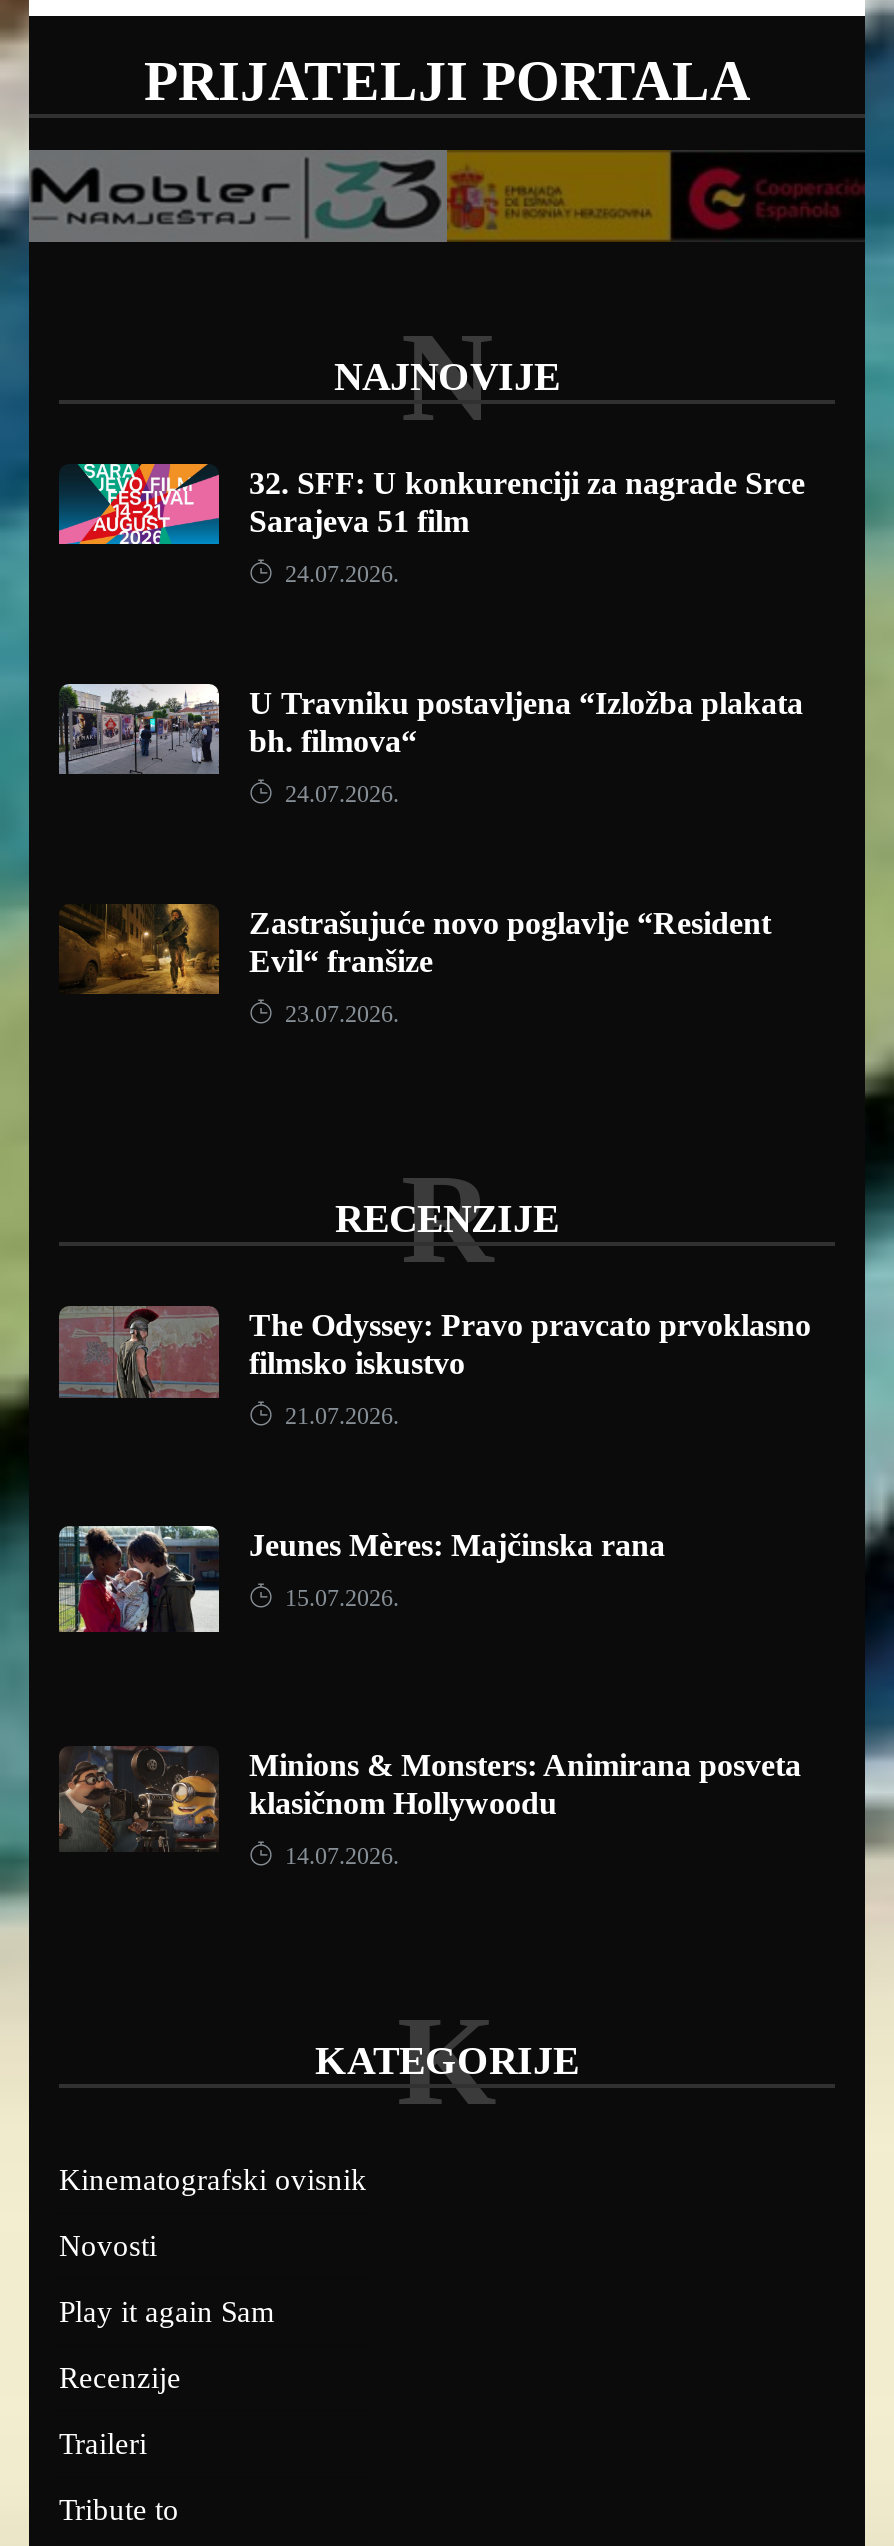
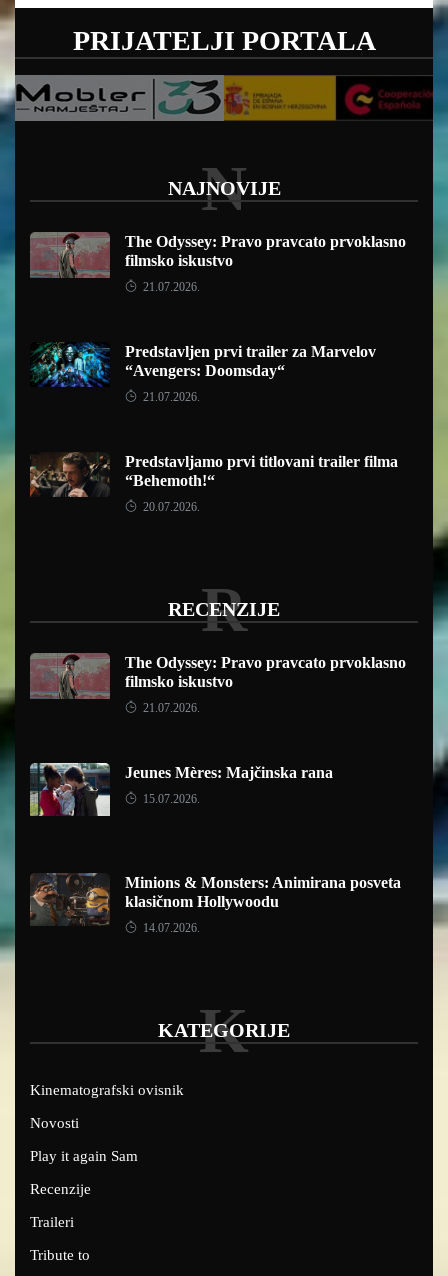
[57,462,805,556] [image] | 32. SFF: U konkurenciji za nagrade Srce | Sarajeva 51 film -> [29,231,406,279] [image] | The Odyssey: Pravo pravcato prvoklasno | filmsko iskustvo
[279,559,399,587] 24.07.2026. -> [140,280,200,294] 21.07.2026.
[57,682,803,776] [image] | U Travniku postavljena “Izložba plakata | bh. filmova“ -> [30,342,376,387] [image] | Predstavljen prvi trailer za Marvelov | “Avengers: Doomsday“
[279,779,399,807] 24.07.2026. -> [140,390,200,404] 21.07.2026.
[59,902,771,996] [image] | Zastrašujuće novo poglavlje “Resident | Evil“ franšize -> [29,452,398,497] [image] | Predstavljamo prvi titlovani trailer filma | “Behemoth!“
[279,999,399,1027] 23.07.2026. -> [140,500,200,514] 20.07.2026.

